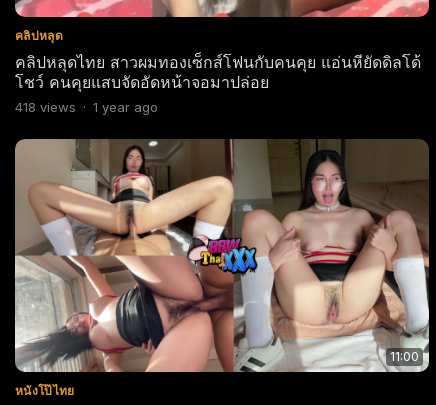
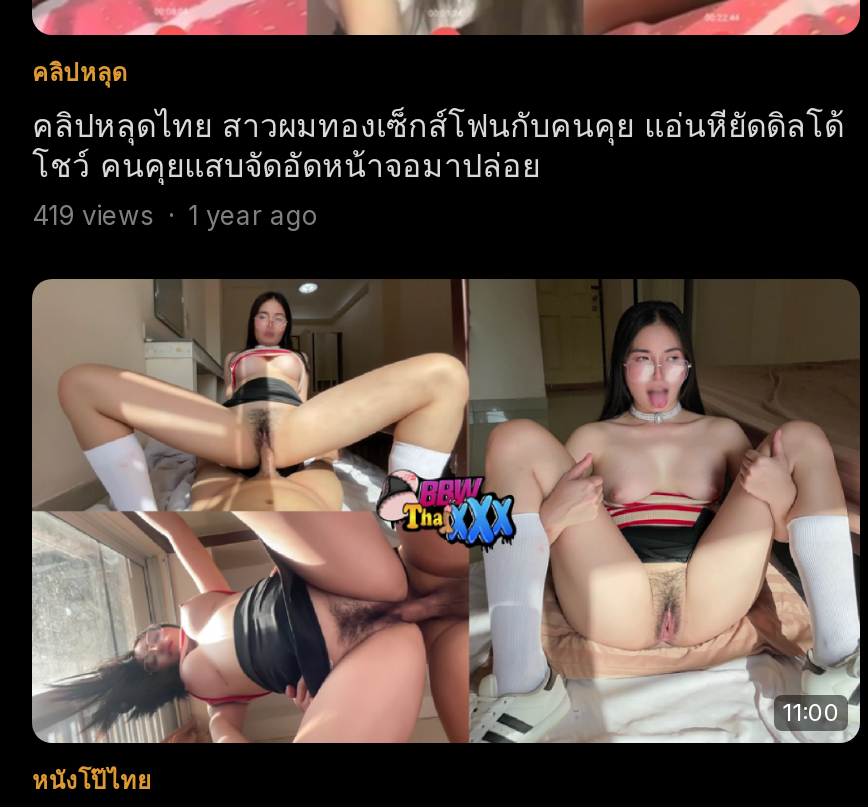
[15,99,158,115] 418 views · 1 year ago -> [32,198,318,230] 419 views · 1 year ago

